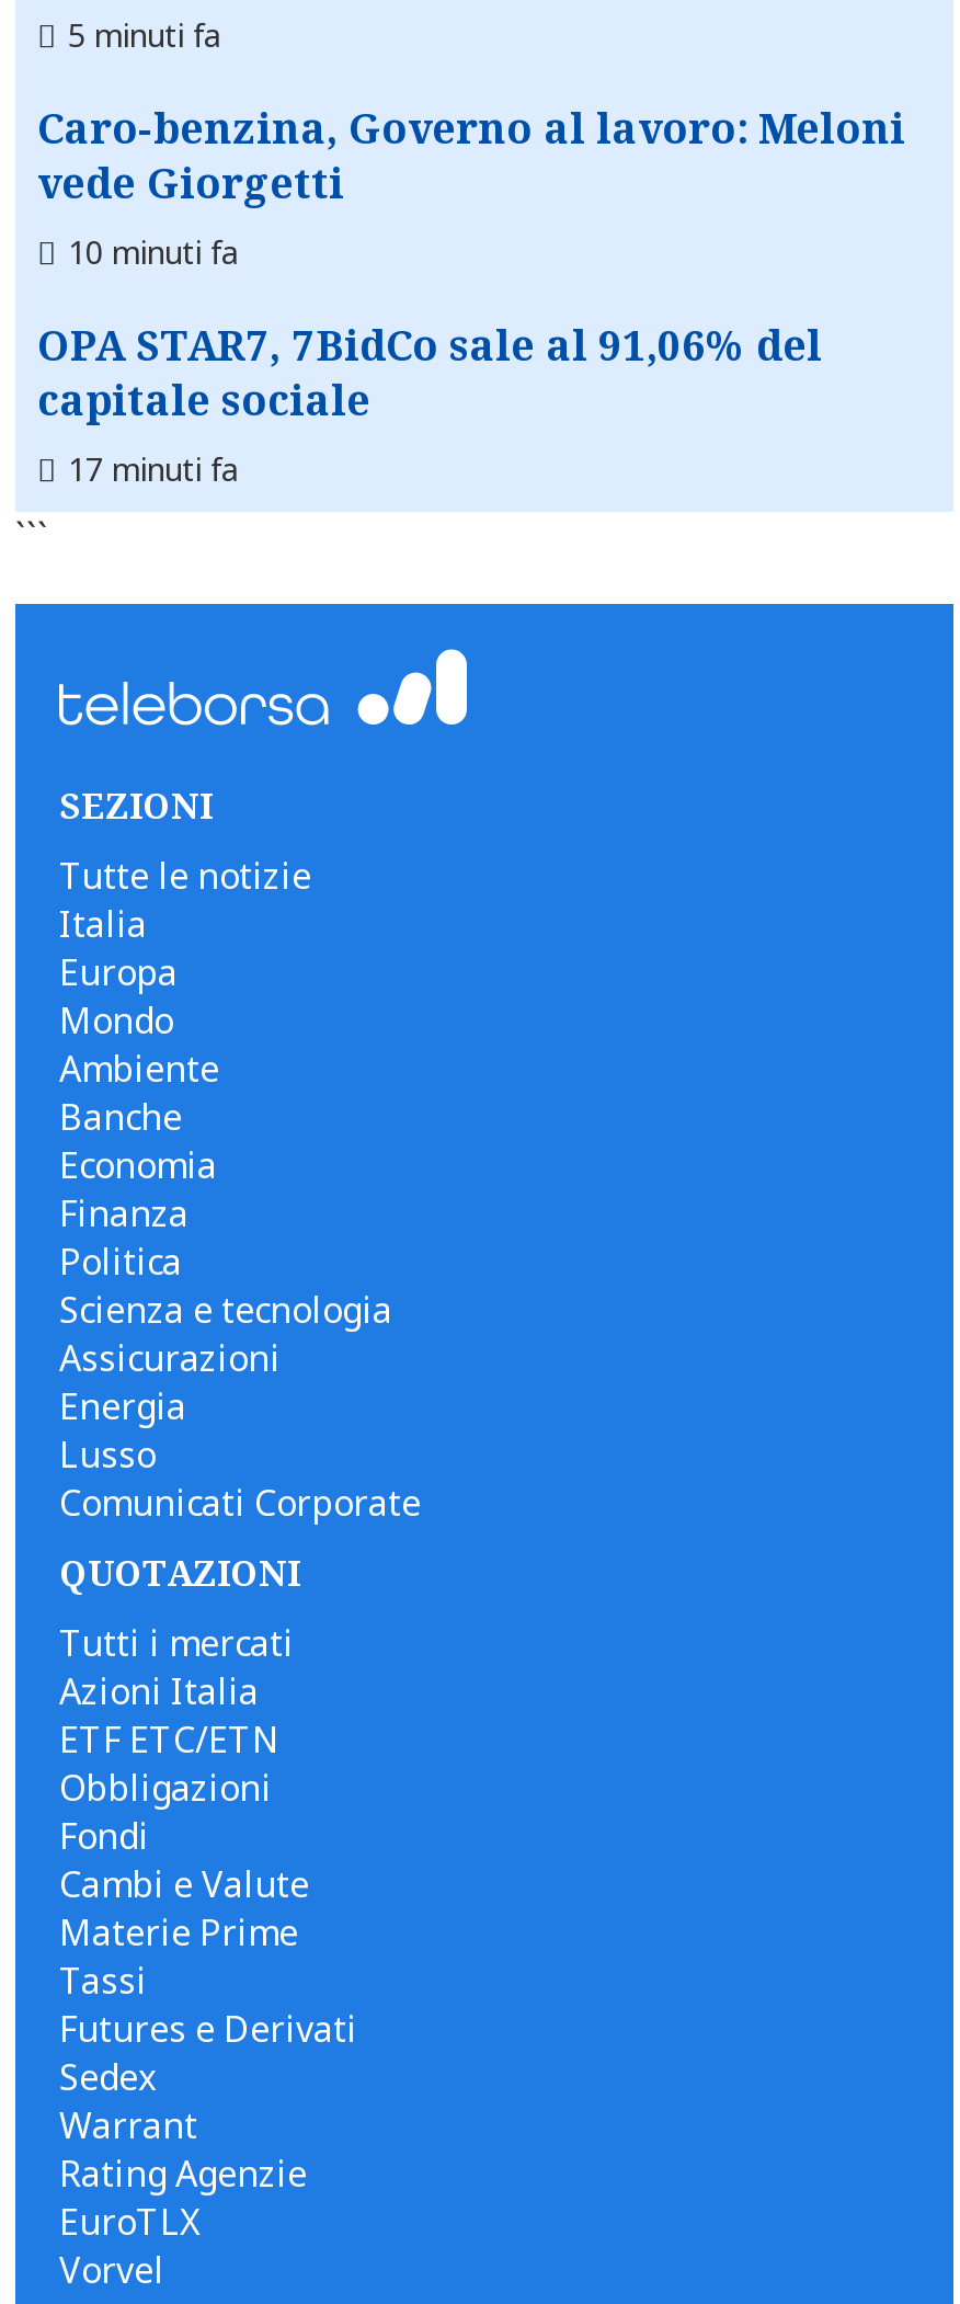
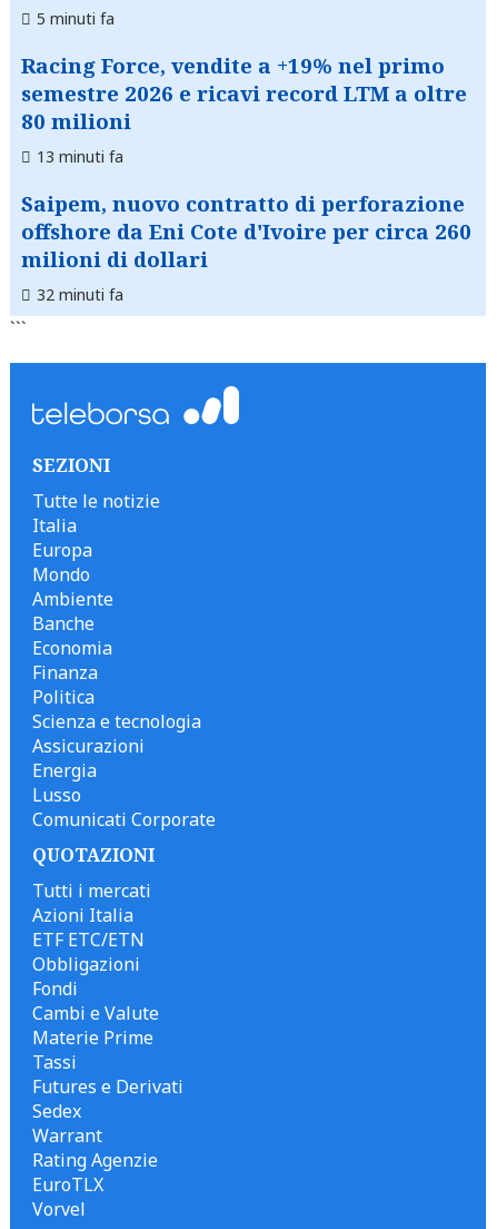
[37,99,905,272] Caro-benzina, Governo al lavoro: Meloni | vede Giorgetti | 10 minuti fa -> [21,51,467,167] Racing Force, vendite a +19% nel primo | semestre 2026 e ricavi record LTM a oltre | 80 milioni | 13 minuti fa
[37,316,822,489] OPA STAR7, 7BidCo sale al 91,06% del | capitale sociale | 17 minuti fa -> [21,189,471,305] Saipem, nuovo contratto di perforazione | offshore da Eni Cote d'Ivoire per circa 260 | milioni di dollari | 32 minuti fa

